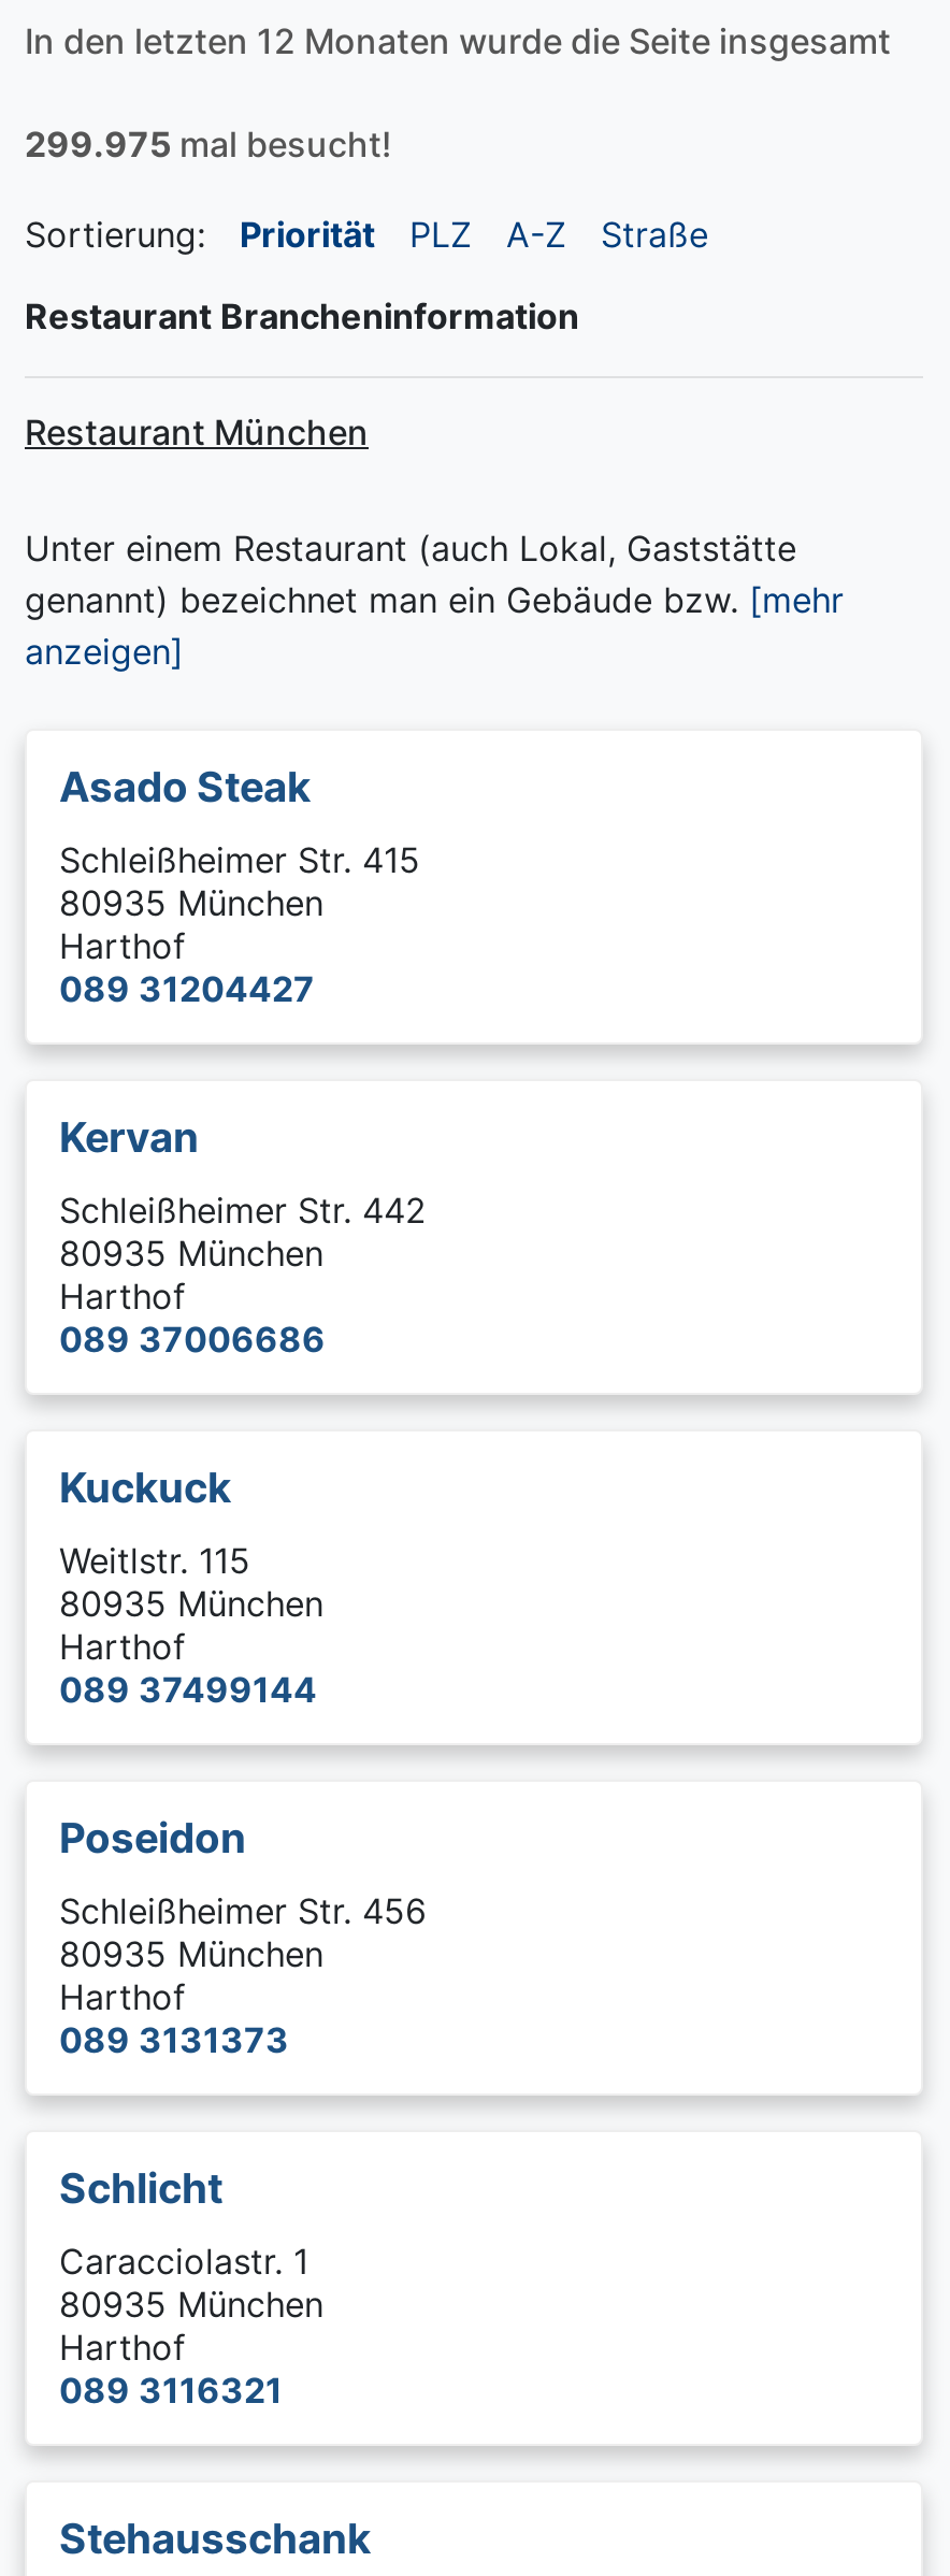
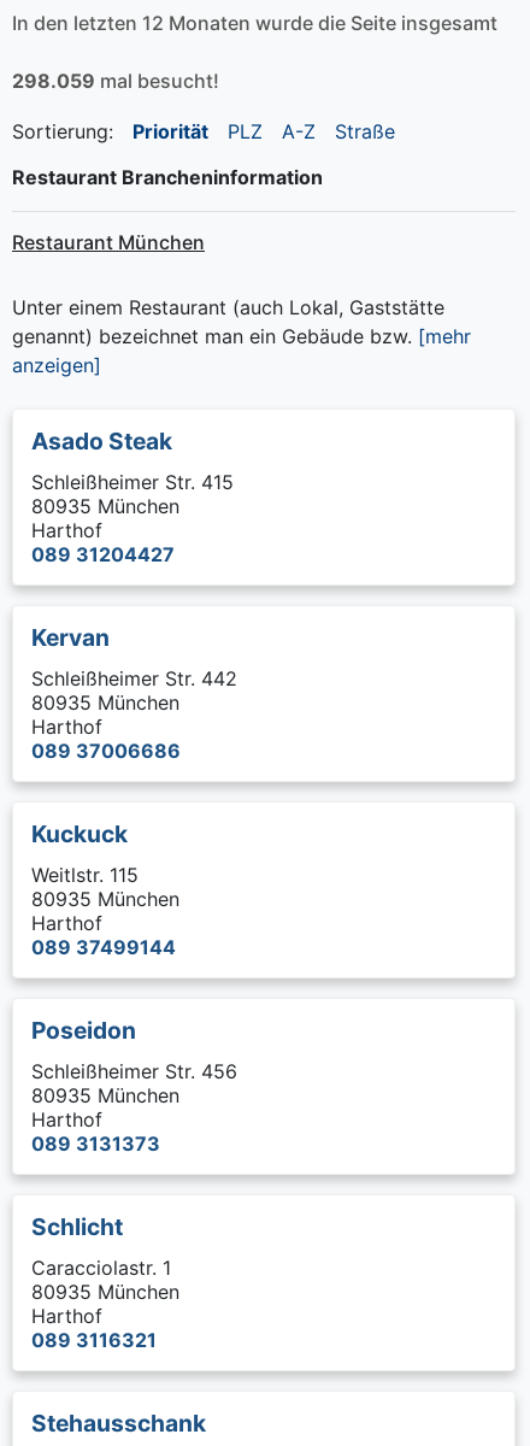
[25,122,392,165] 299.975 mal besucht! -> [12,68,219,93] 298.059 mal besucht!

